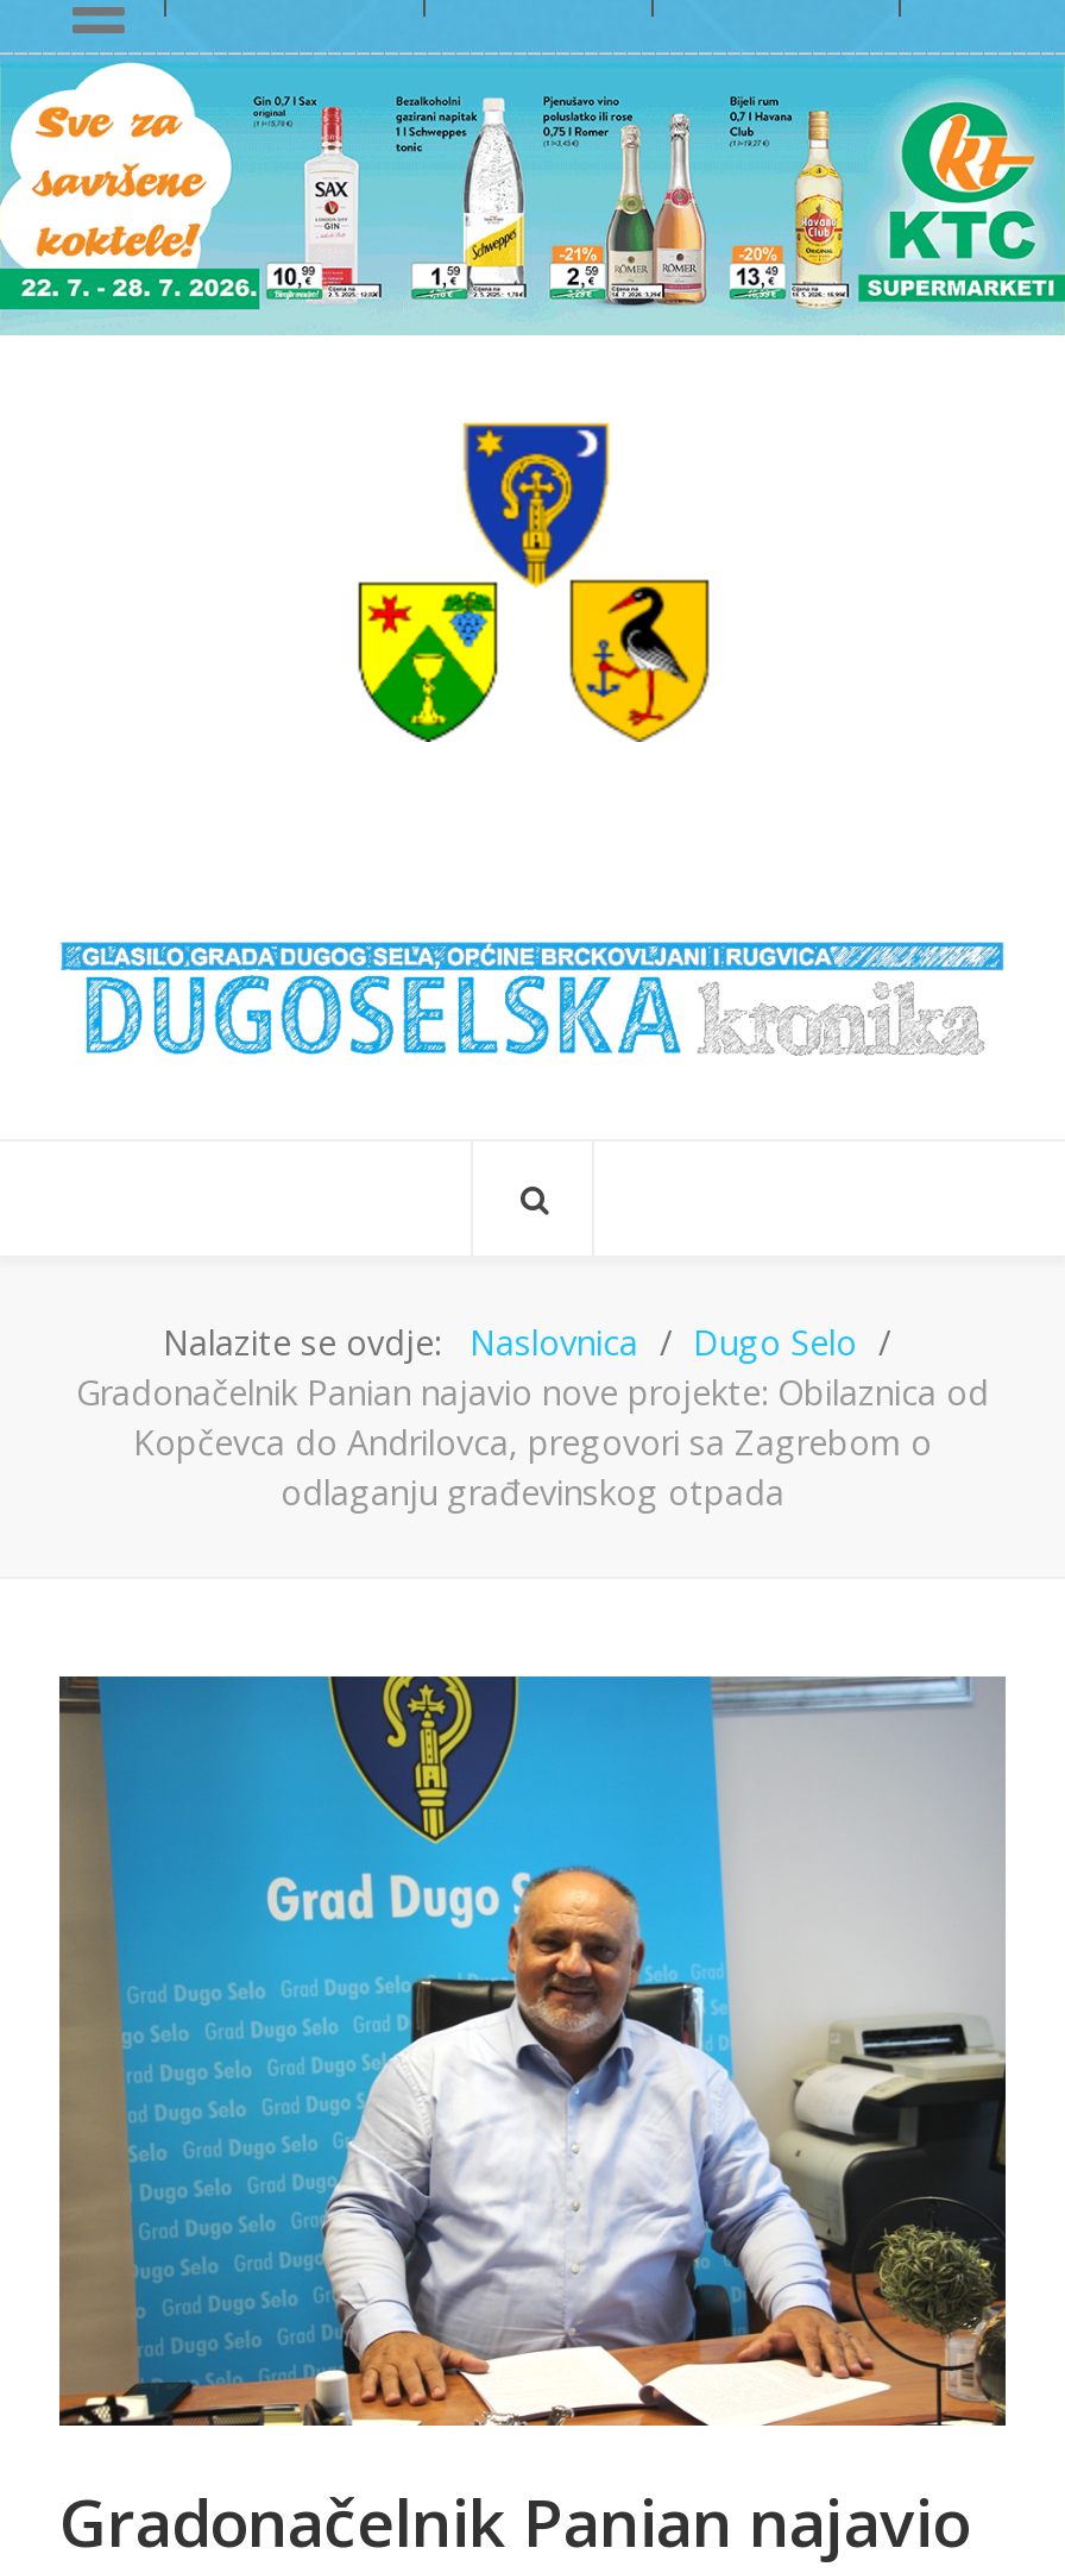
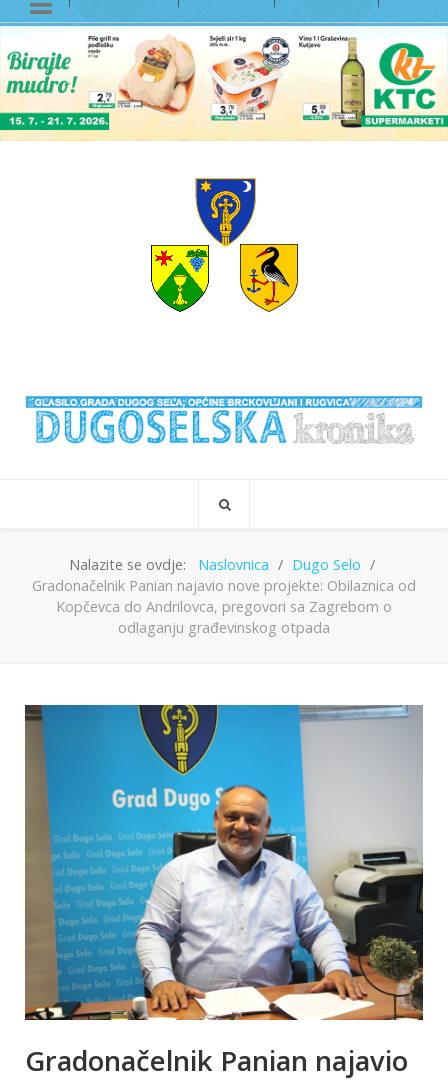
[7,64,1058,335] [image] -> [3,27,445,141] [image]

